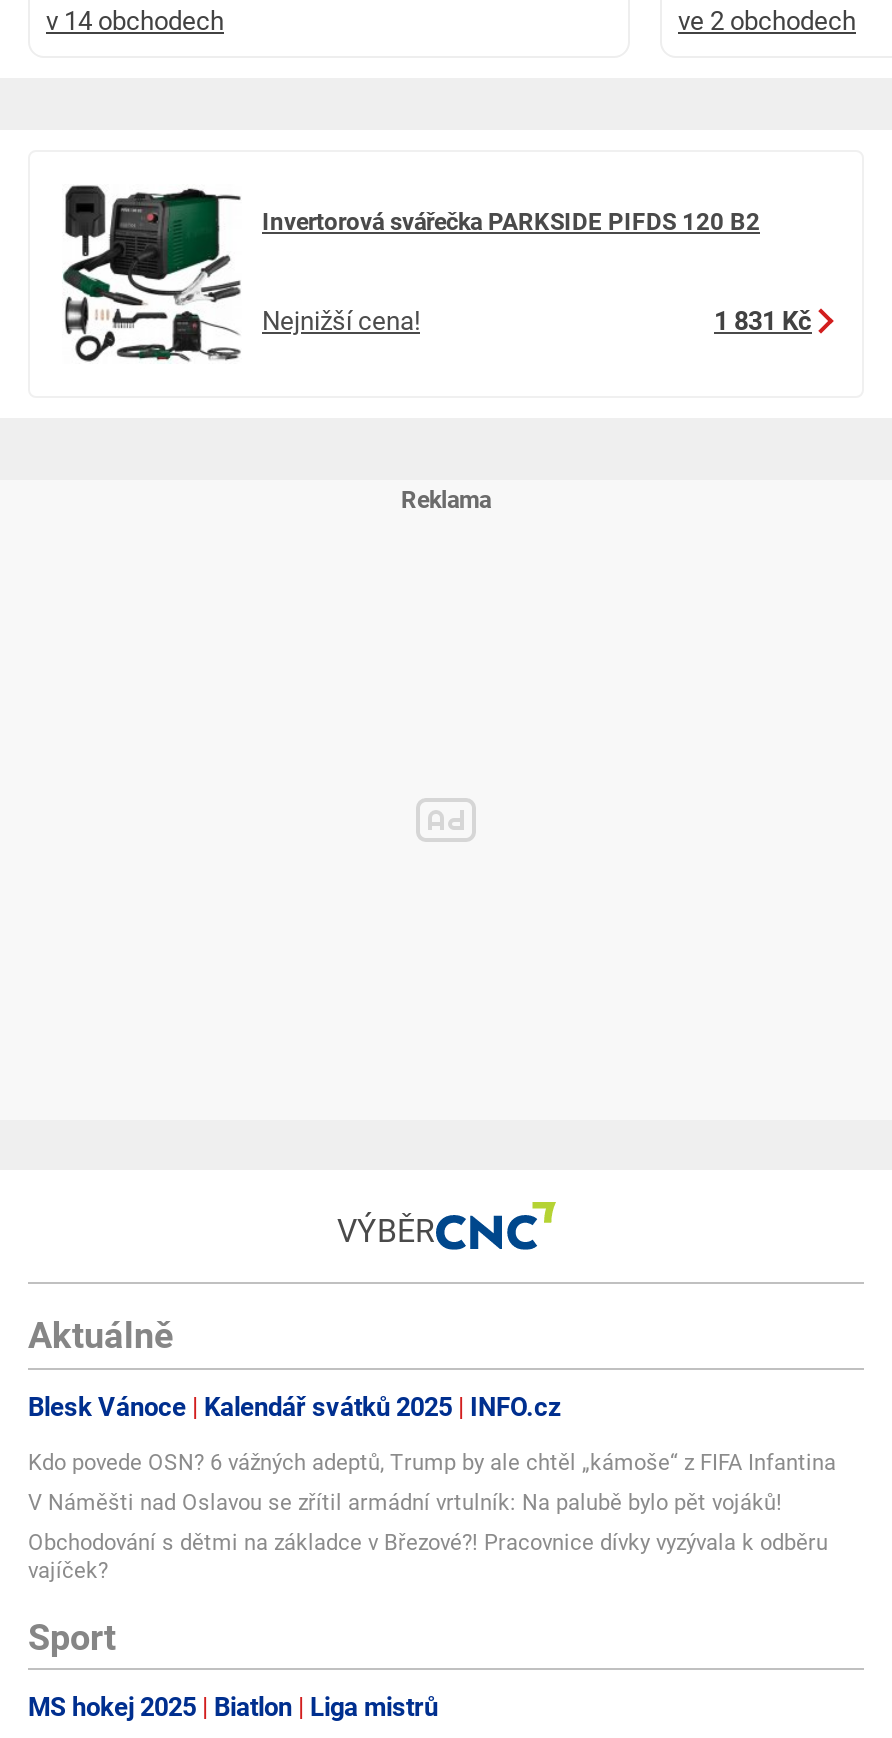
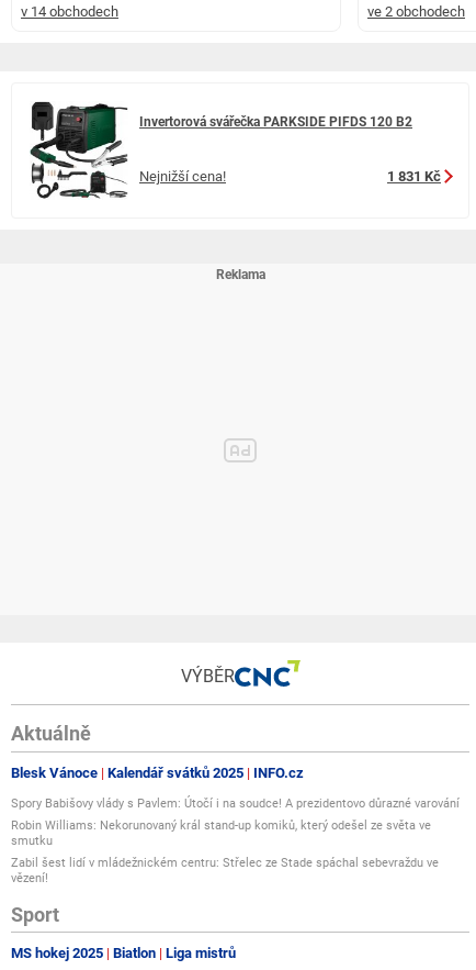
[28,1449,836,1475] Kdo povede OSN? 6 vážných adeptů, Trump by ale chtěl „kámoše“ z FIFA Infantina -> [11,796,460,810] Spory Babišovy vlády s Pavlem: Útočí i na soudce! A prezidentovo důrazné varování
[28,1489,782,1515] V Náměšti nad Oslavou se zřítil armádní vrtulník: Na palubě bylo pět vojáků! -> [11,818,431,848] Robin Williams: Nekorunovaný král stand-up komiků, který odešel ze světa ve | smutku
[28,1529,828,1583] Obchodování s dětmi na základce v Březové?! Pracovnice dívky vyzývala k odběru | vajíček? -> [11,855,439,885] Zabil šest lidí v mládežnickém centru: Střelec ze Stade spáchal sebevraždu ve | vězení!

